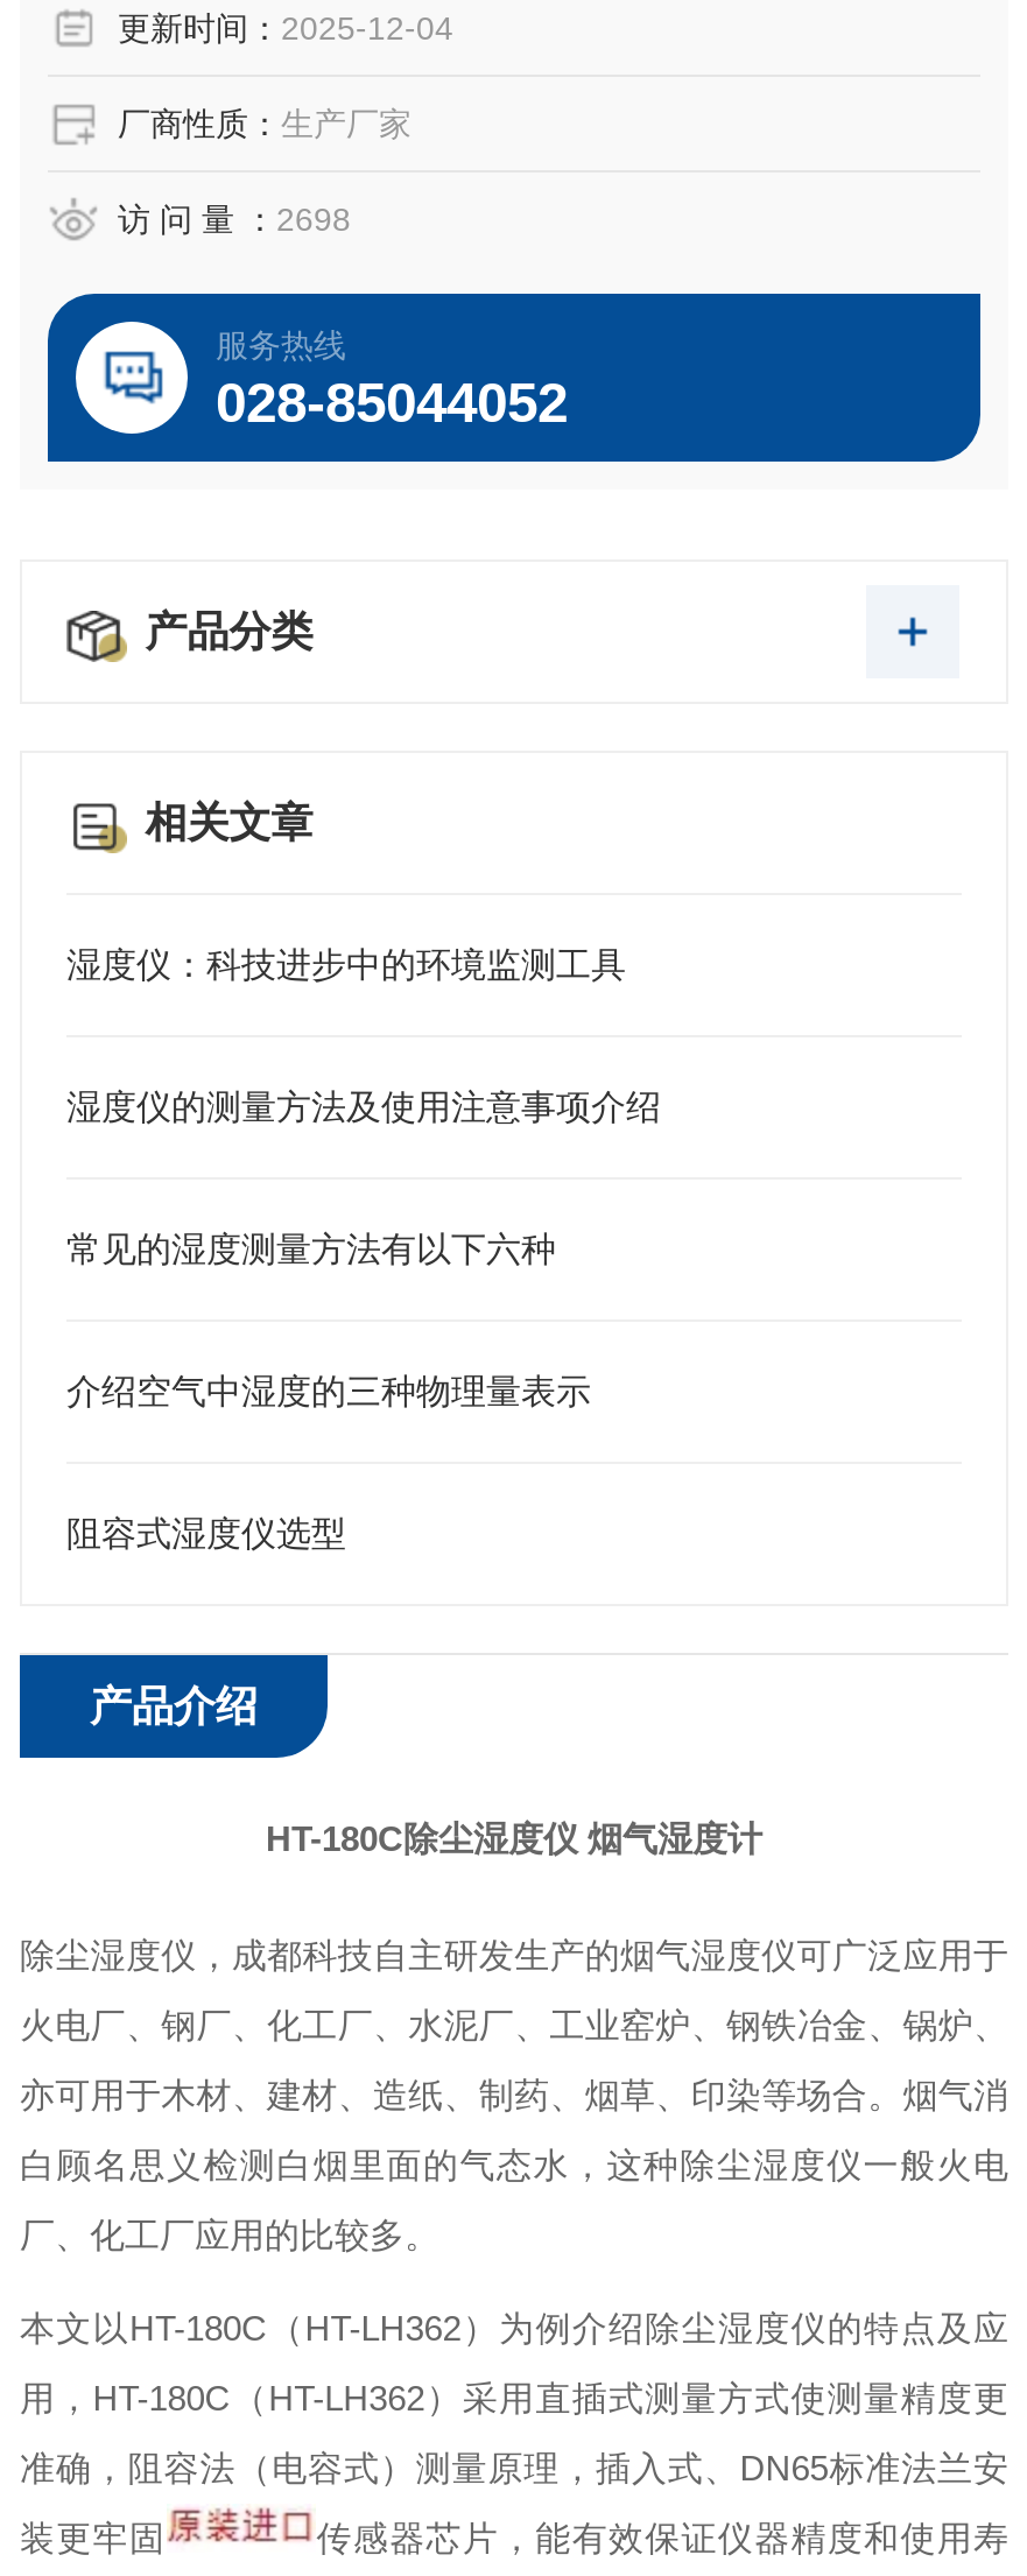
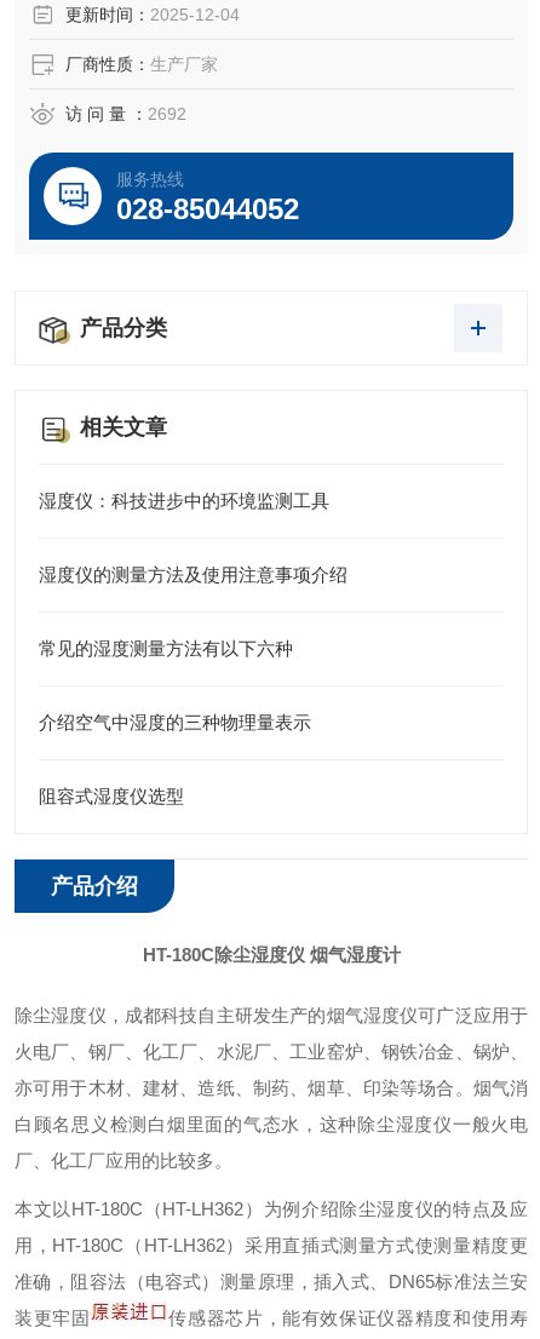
[118,200,351,238] 访 问 量 ：2698 -> [65,104,186,123] 访 问 量 ：2692

